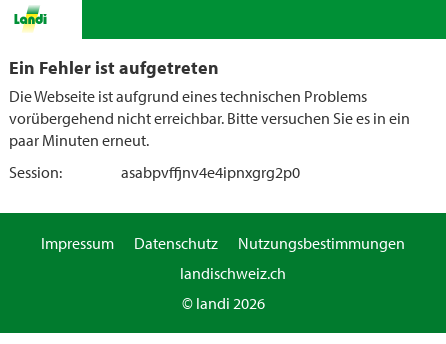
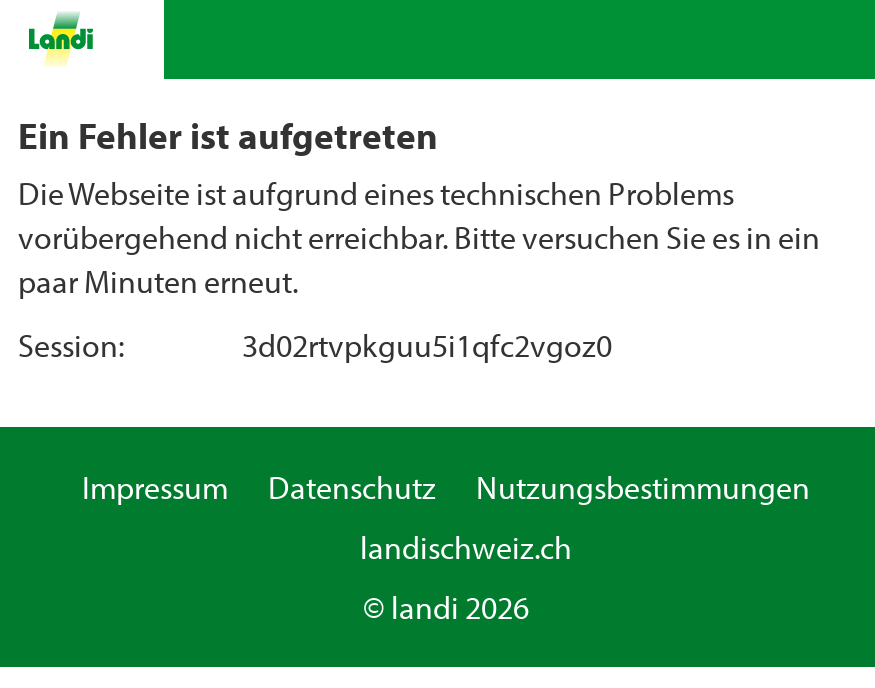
[121,162,300,182] asabpvffjnv4e4ipnxgrg2p0 -> [242,325,612,365] 3d02rtvpkguu5i1qfc2vgoz0

